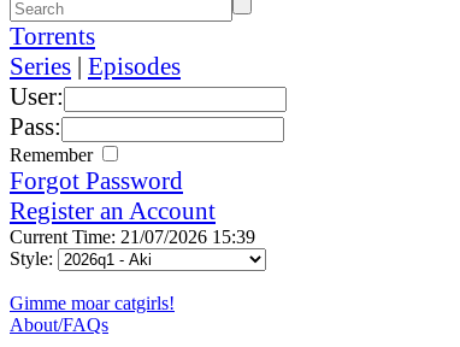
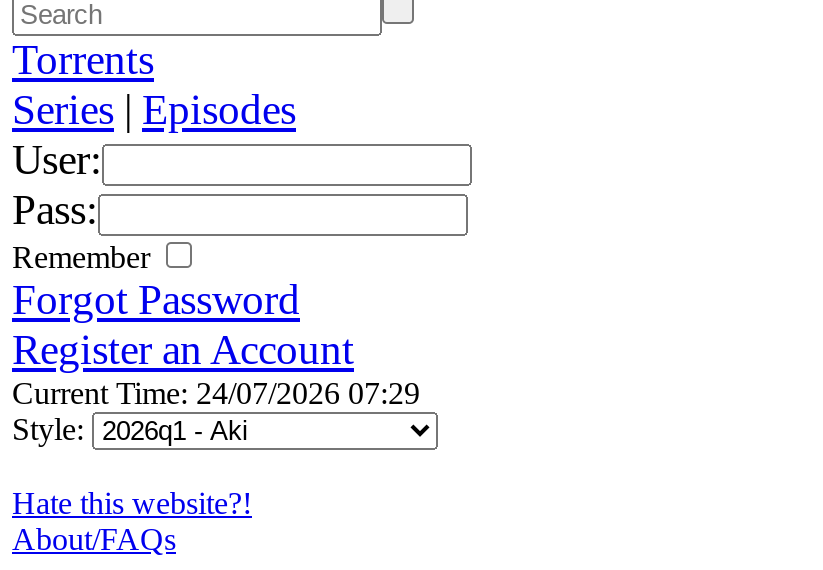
[10,226,255,247] Current Time: 21/07/2026 15:39 -> [12,376,420,410] Current Time: 24/07/2026 07:29
[10,293,175,313] Gimme moar catgirls! -> [12,486,252,520] Hate this website?!

